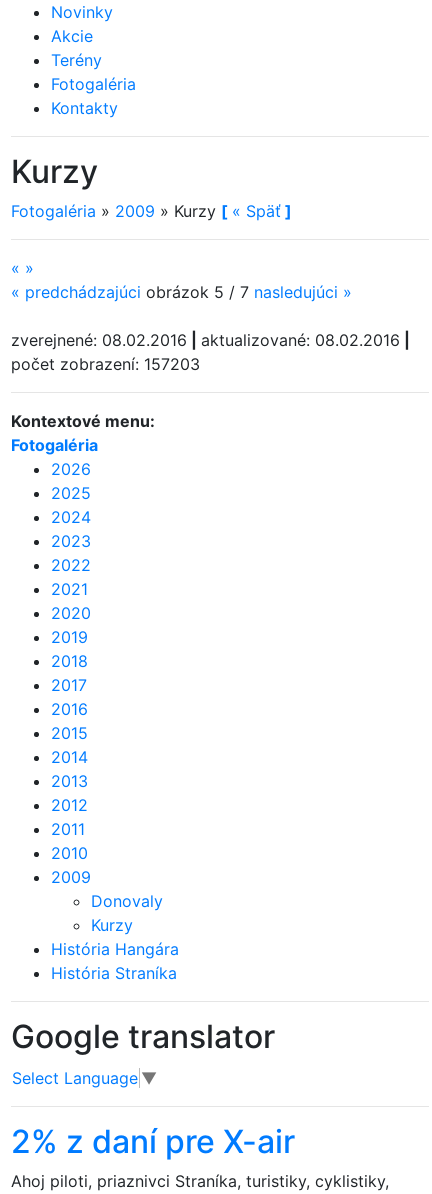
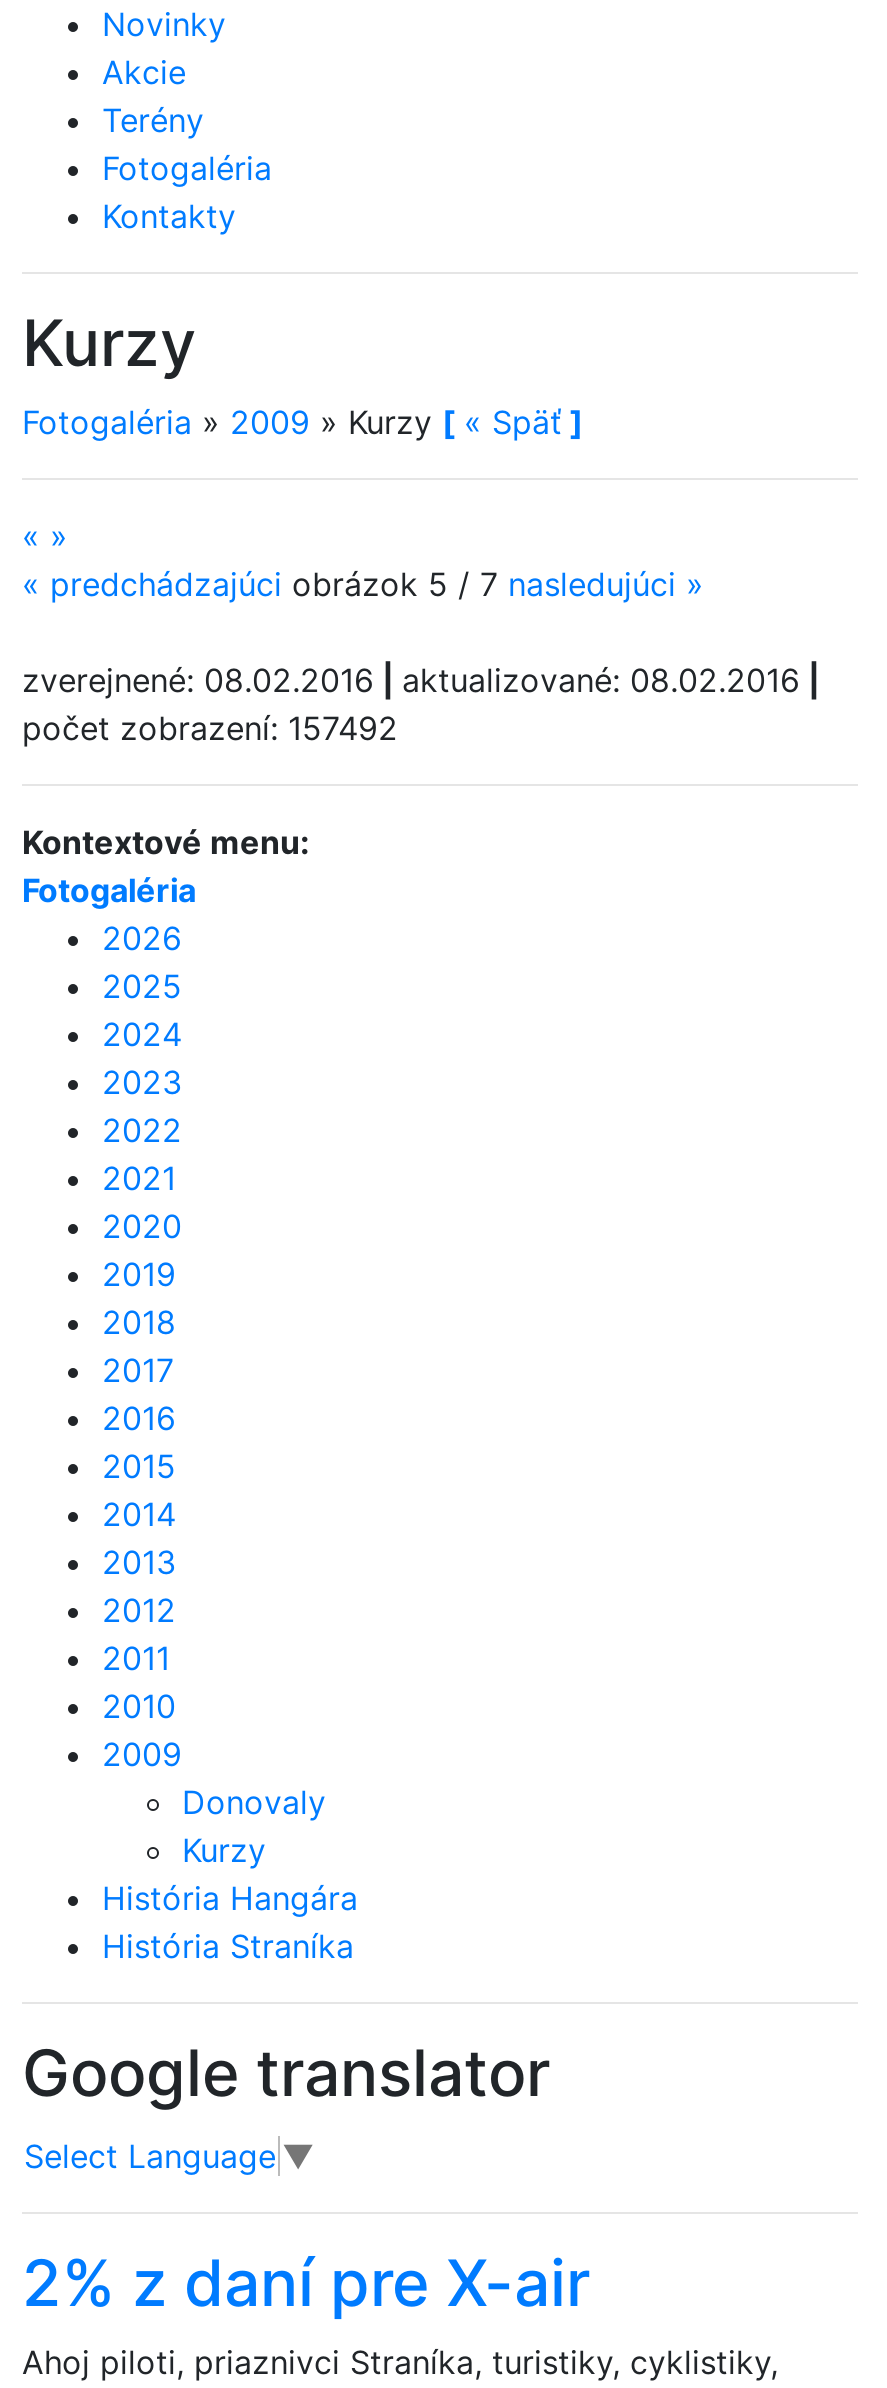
[11,354,200,374] počet zobrazení: 157203 -> [22,708,398,748] počet zobrazení: 157492

